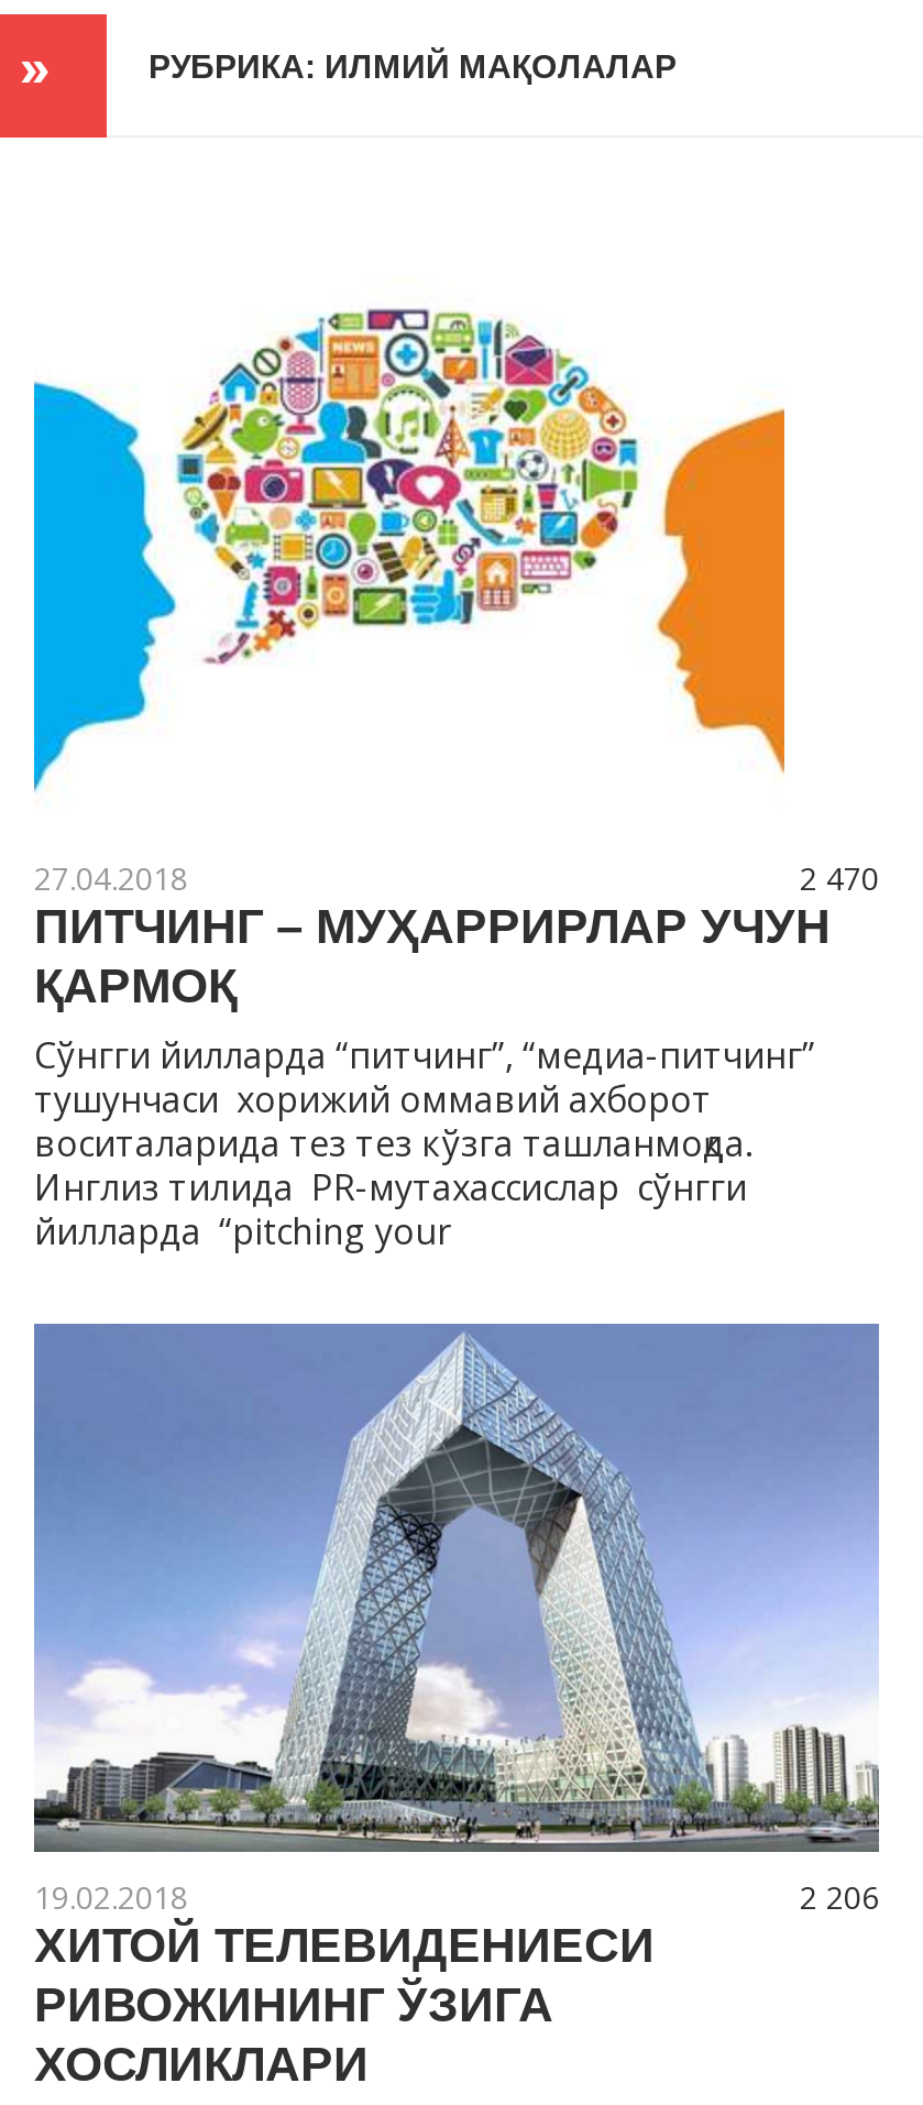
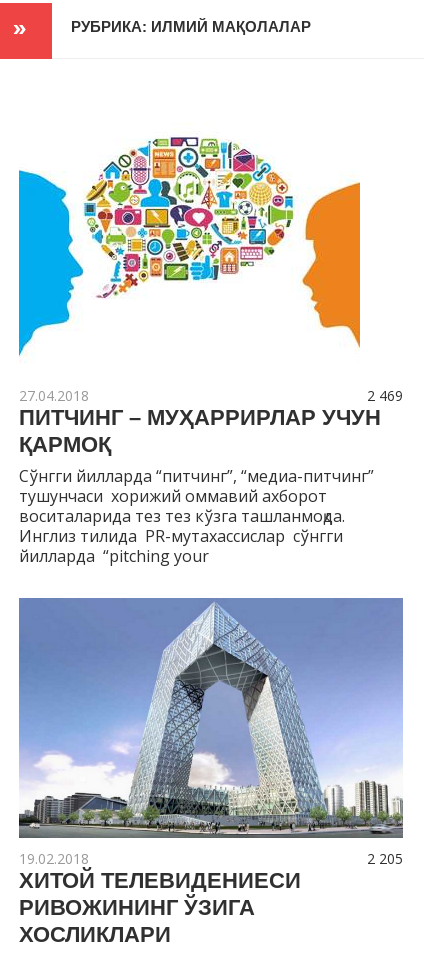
[800,857,879,899] 2 470 -> [367,386,403,405] 2 469
[800,1876,879,1918] 2 206 -> [367,849,403,868] 2 205

